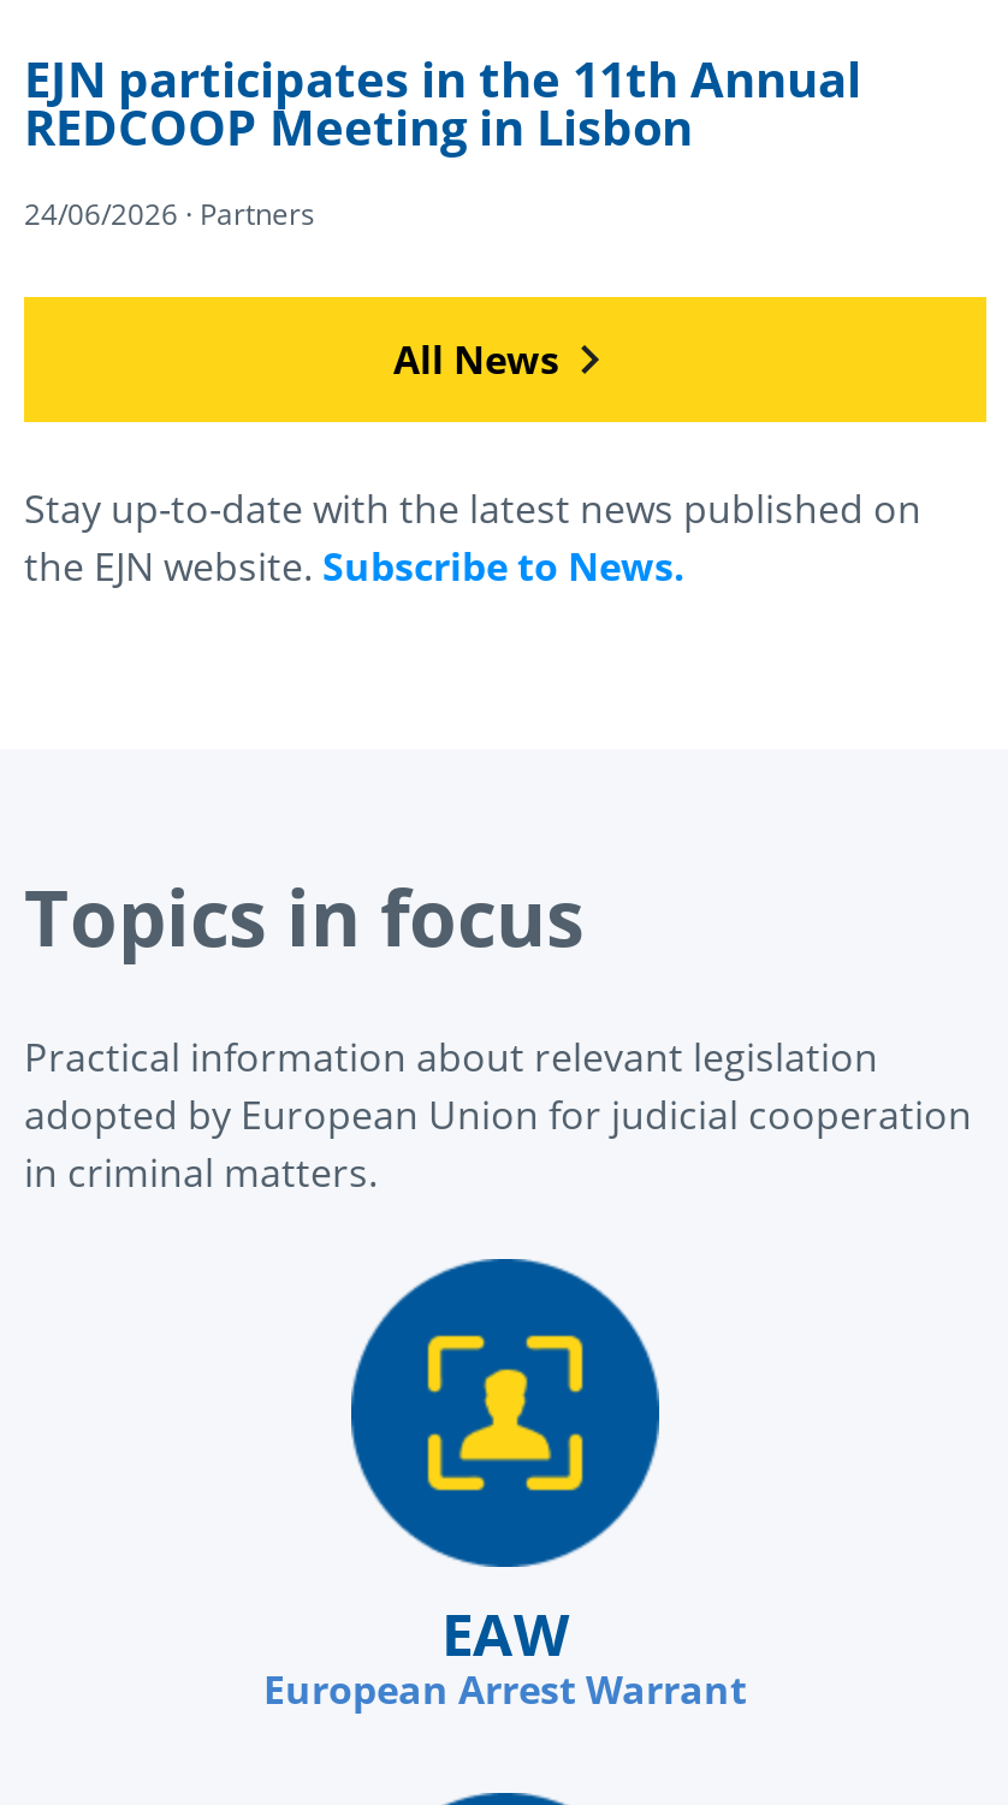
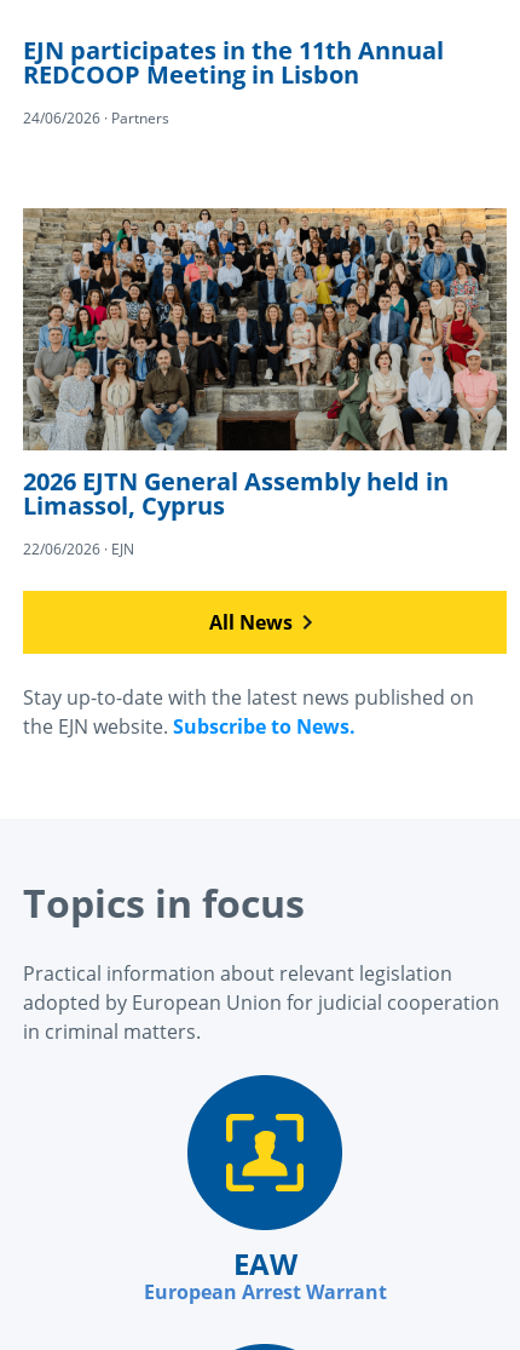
none -> [22,207,508,559] [image] | 2026 EJTN General Assembly held in | Limassol, Cyprus | 22/06/2026 · EJN

